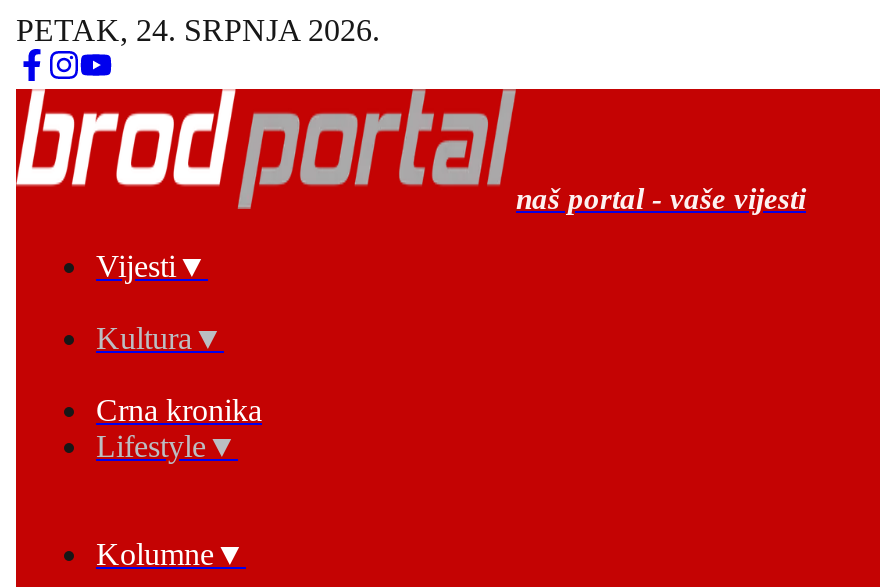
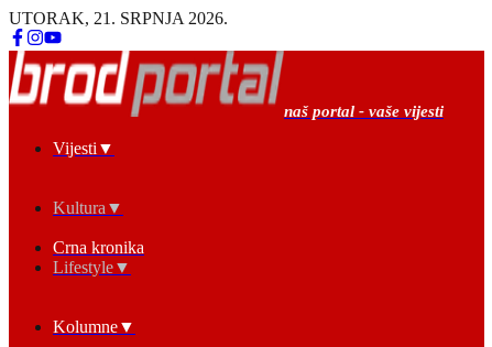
[16,13,380,47] PETAK, 24. SRPNJA 2026. -> [9,9,228,28] UTORAK, 21. SRPNJA 2026.

